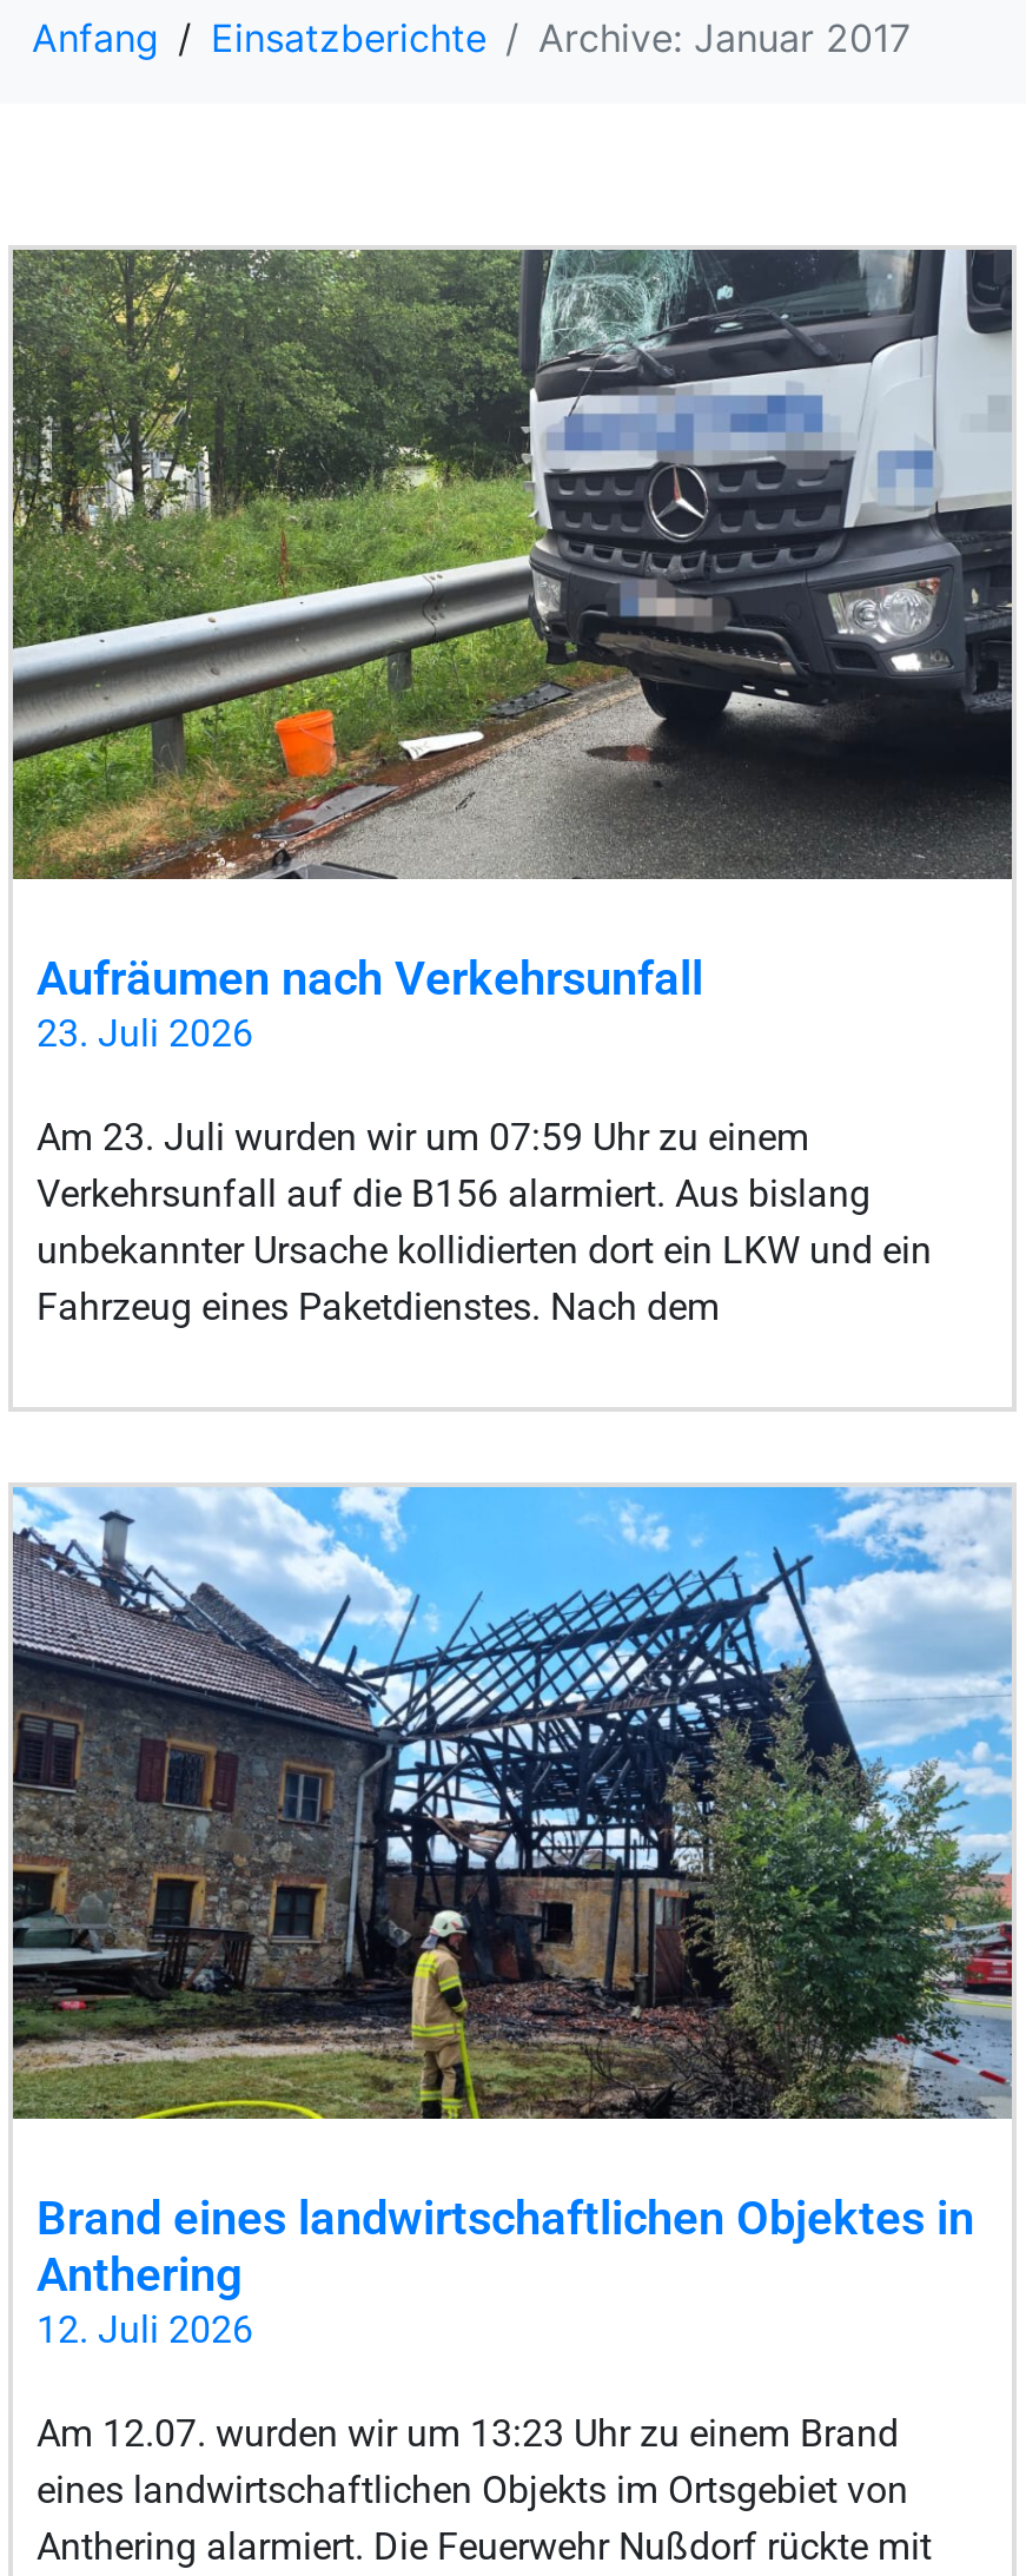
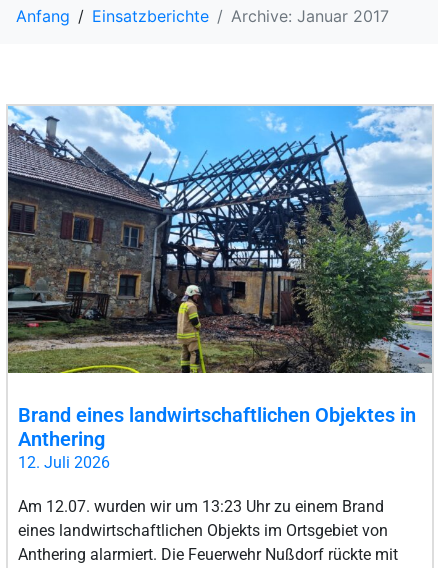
[11,247,1014,1330] [image] | Aufräumen nach Verkehrsunfall | 23. Juli 2026 | Am 23. Juli wurden wir um 07:59 Uhr zu einem | Verkehrsunfall auf die B156 alarmiert. Aus bislang | unbekannter Ursache kollidierten dort ein LKW und ein | Fahrzeug eines Paketdienstes. Nach dem -> none

